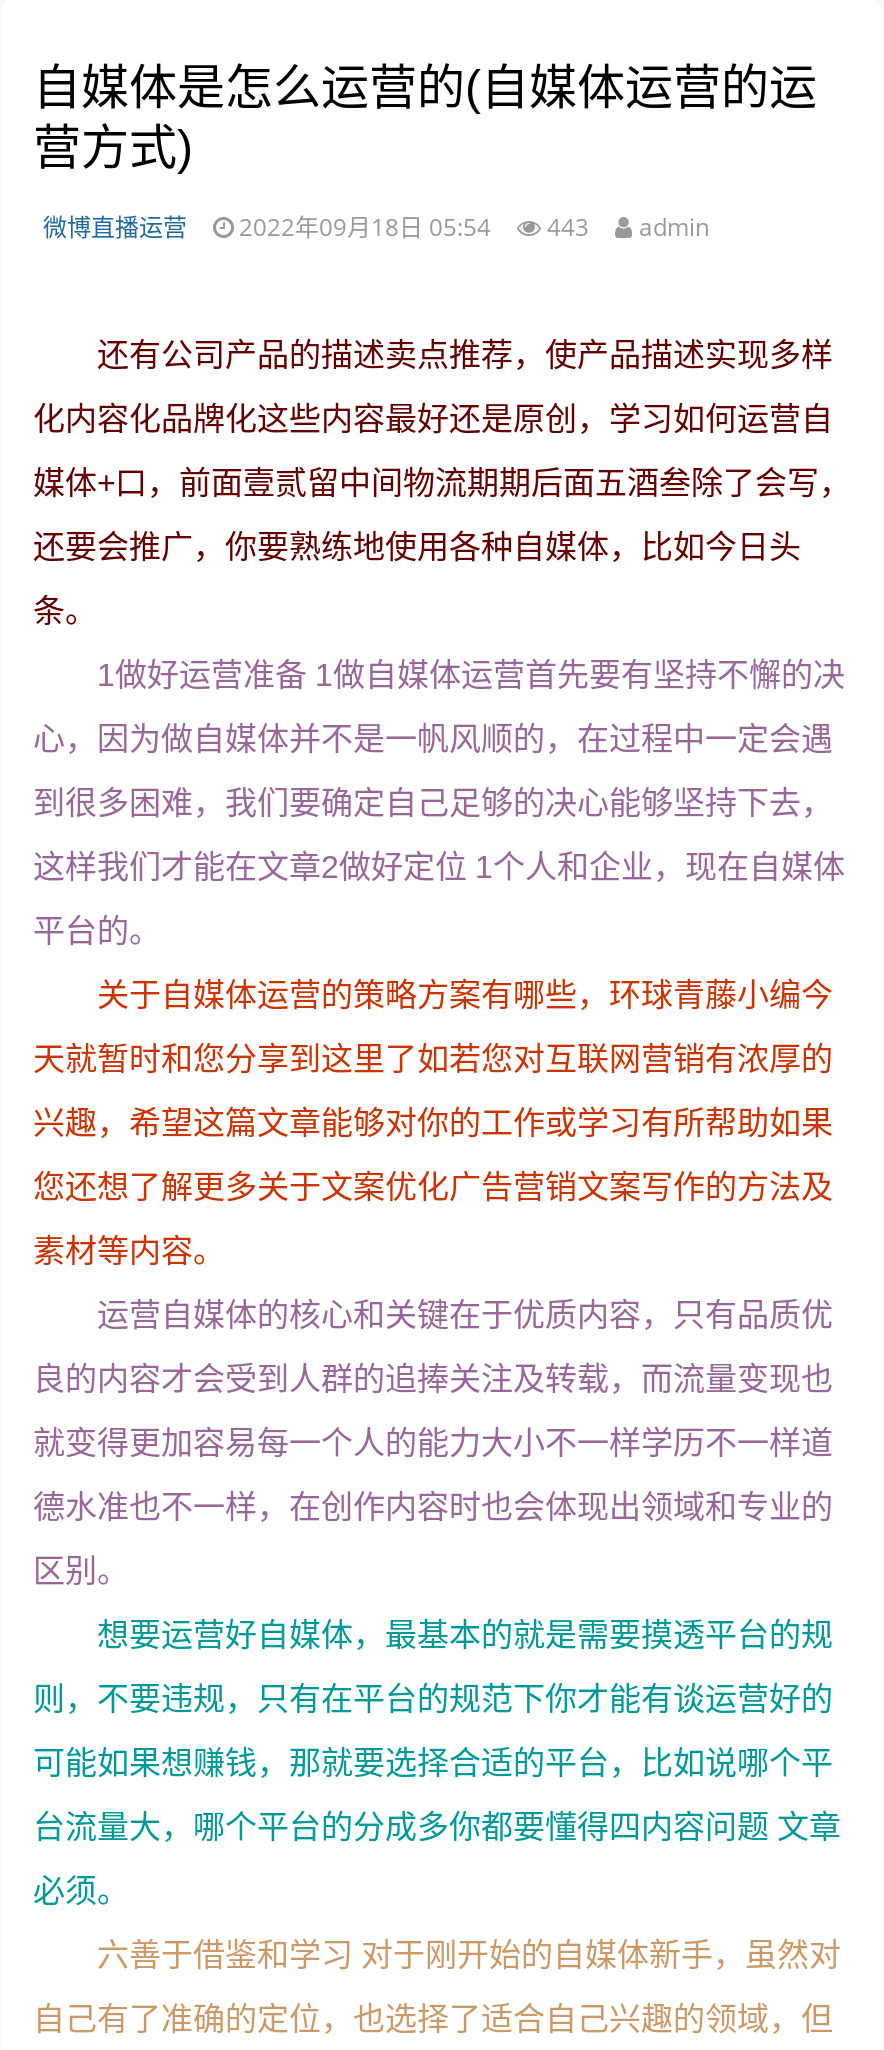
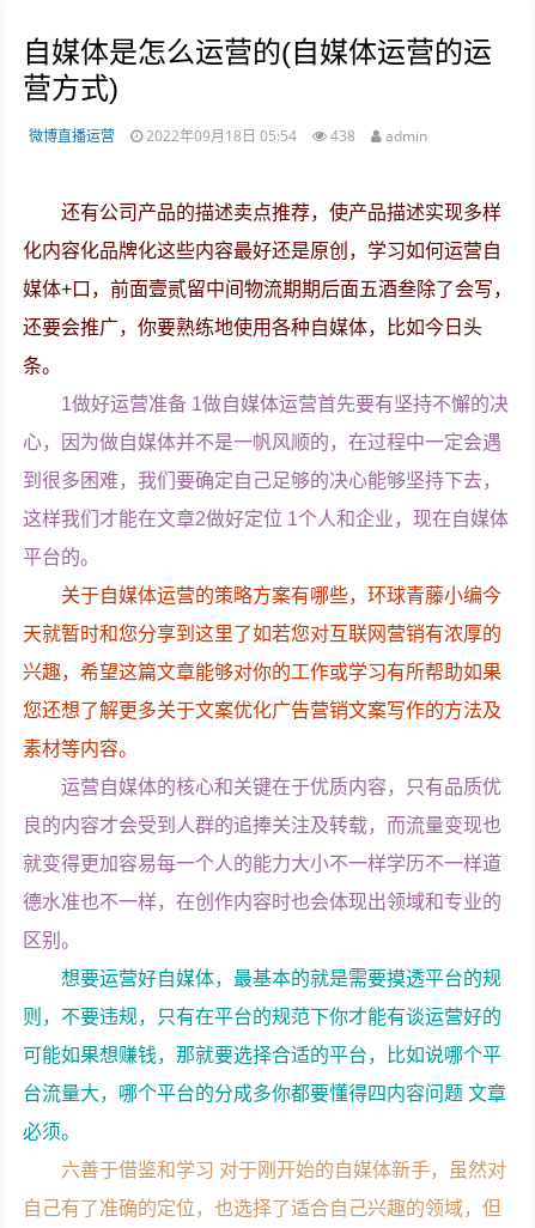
[43,210,709,244] 微博直播运营 2022年09月18日 05:54 443 admin -> [29,126,428,146] 微博直播运营 2022年09月18日 05:54 438 admin

